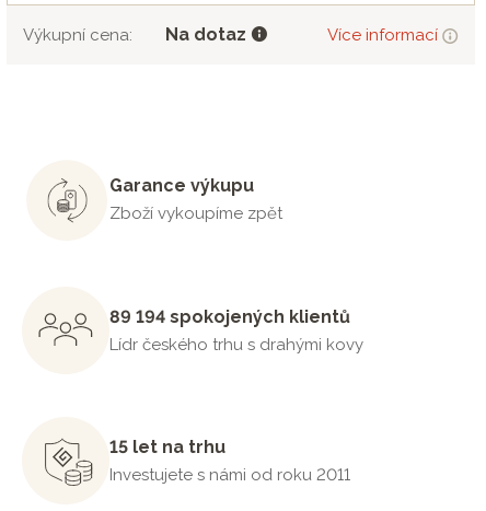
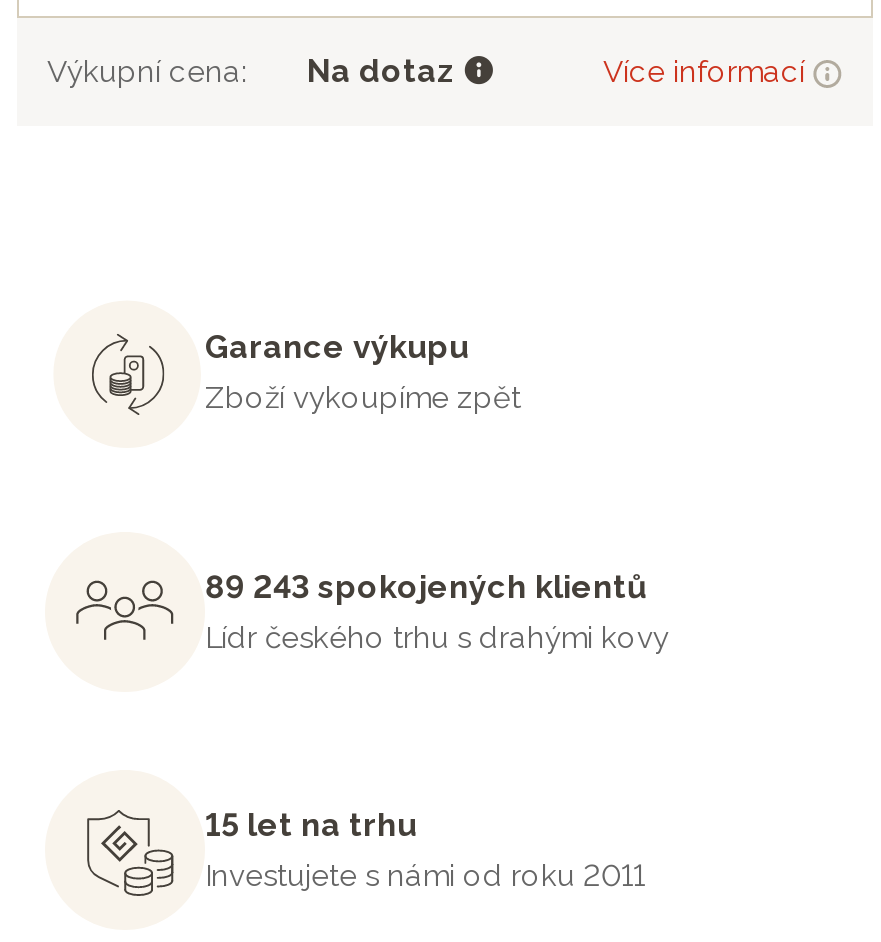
[109,306,350,327] 89 194 spokojených klientů -> [205,567,647,605] 89 243 spokojených klientů

